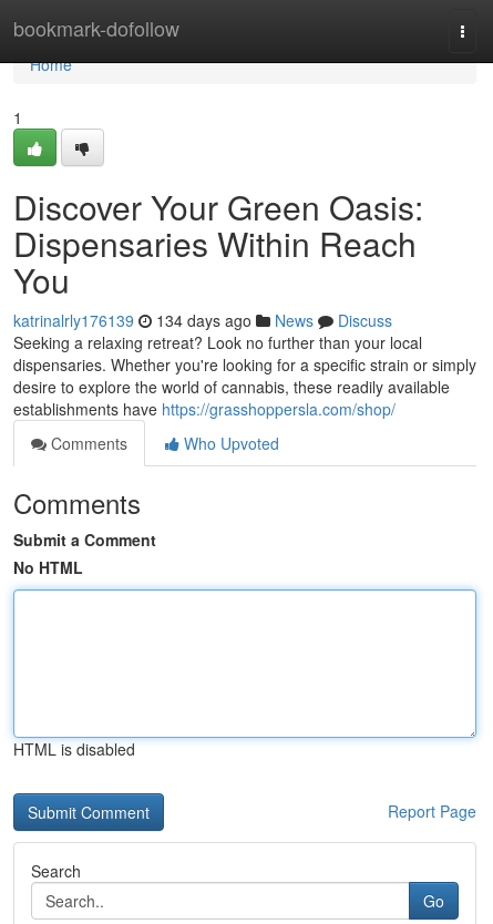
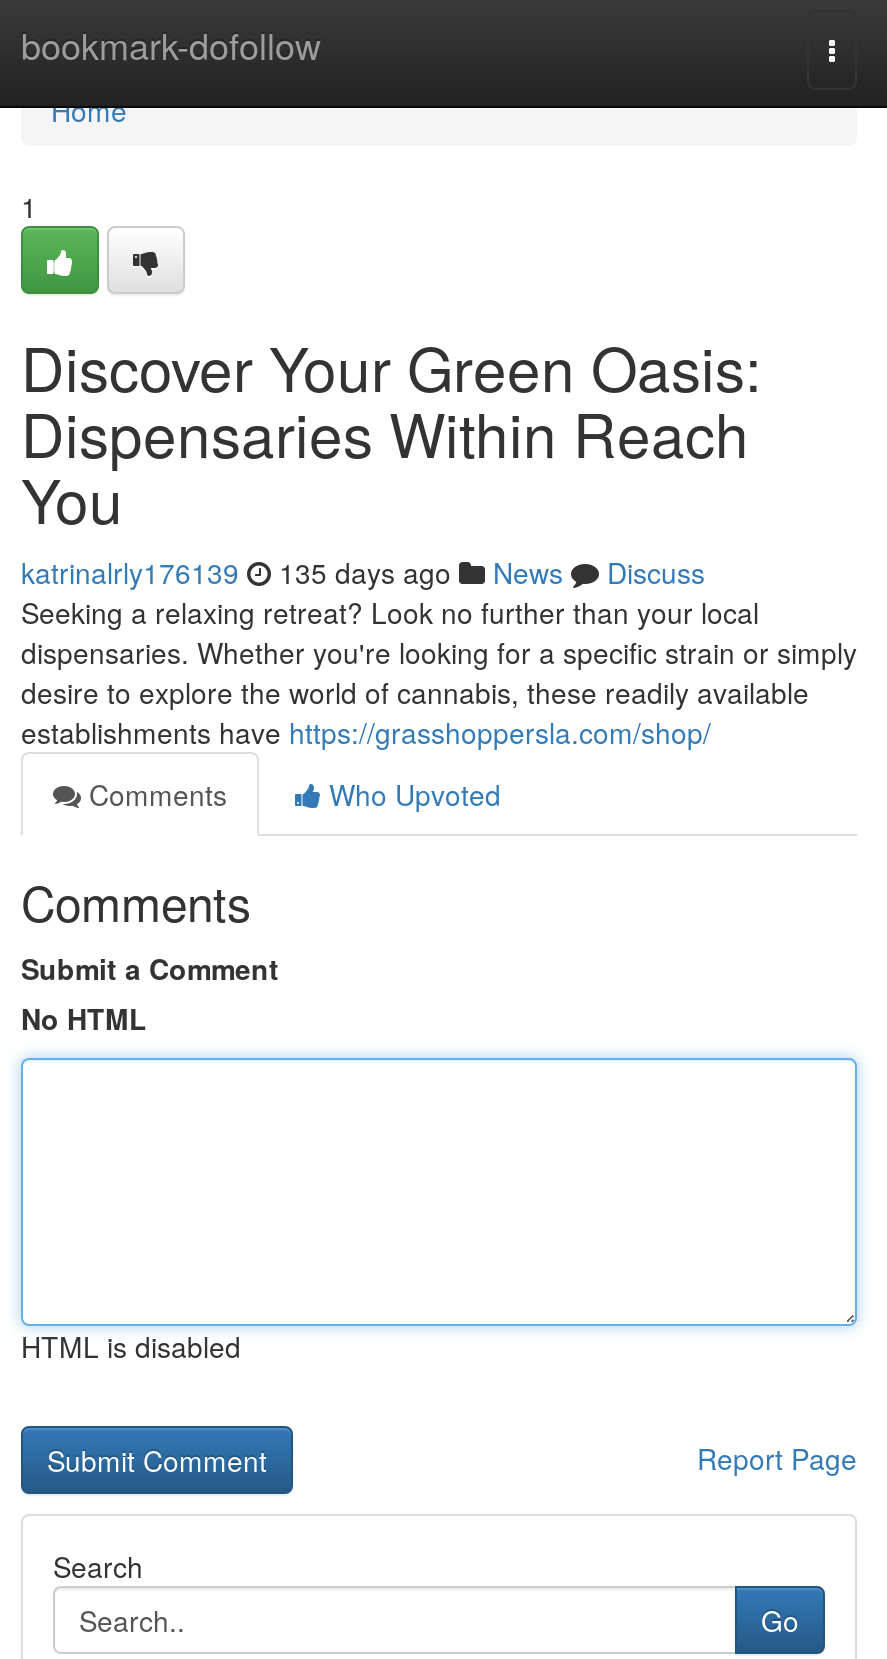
[13,309,392,331] katrinalrly176139 134 days ago News Discuss -> [21,552,705,592] katrinalrly176139 135 days ago News Discuss

